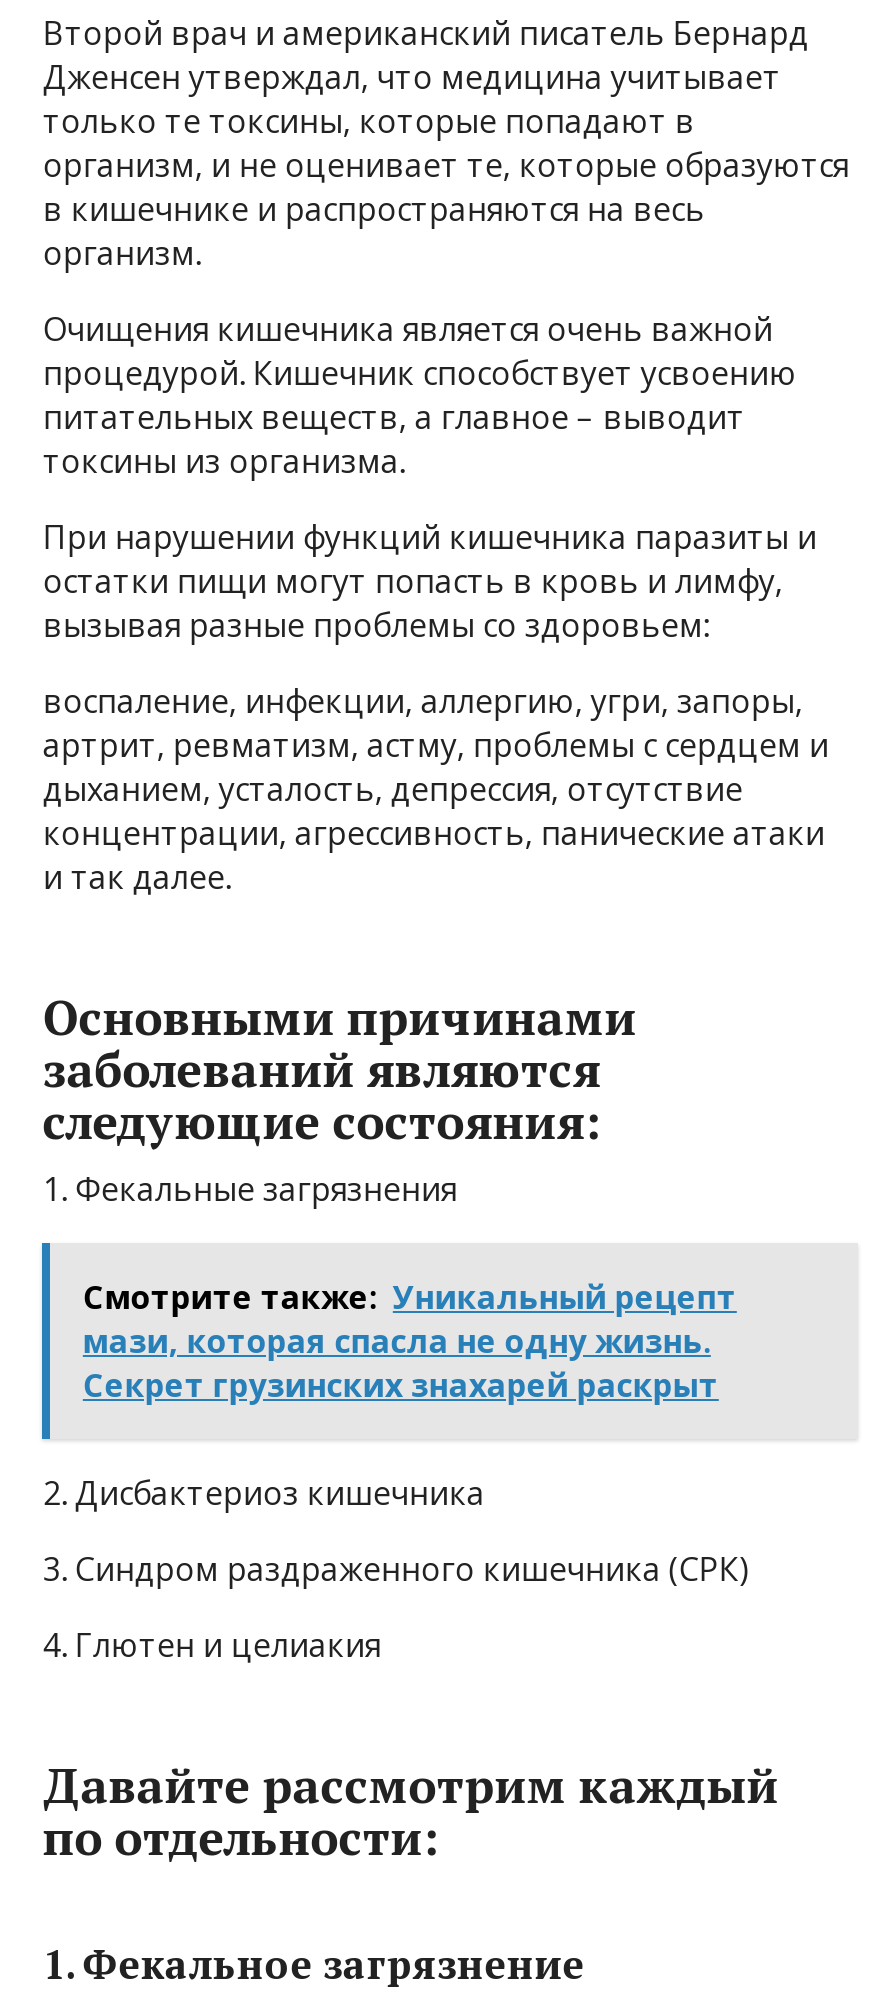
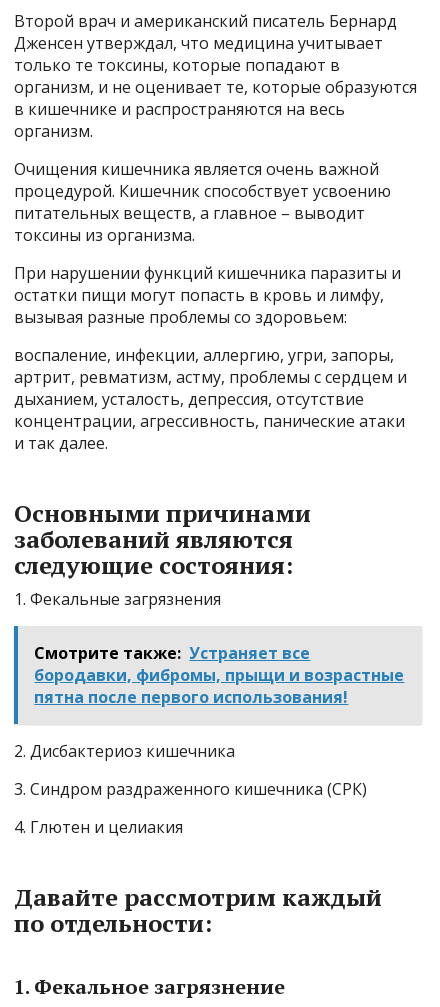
[83,1276,737,1408] Смотрите также: Уникальный рецепт | мази, которая спасла не одну жизнь. | Секрет грузинских знахарей раскрыт -> [34,642,404,708] Смотрите также: Устраняет все | бородавки, фибромы, прыщи и возрастные | пятна после первого использования!

